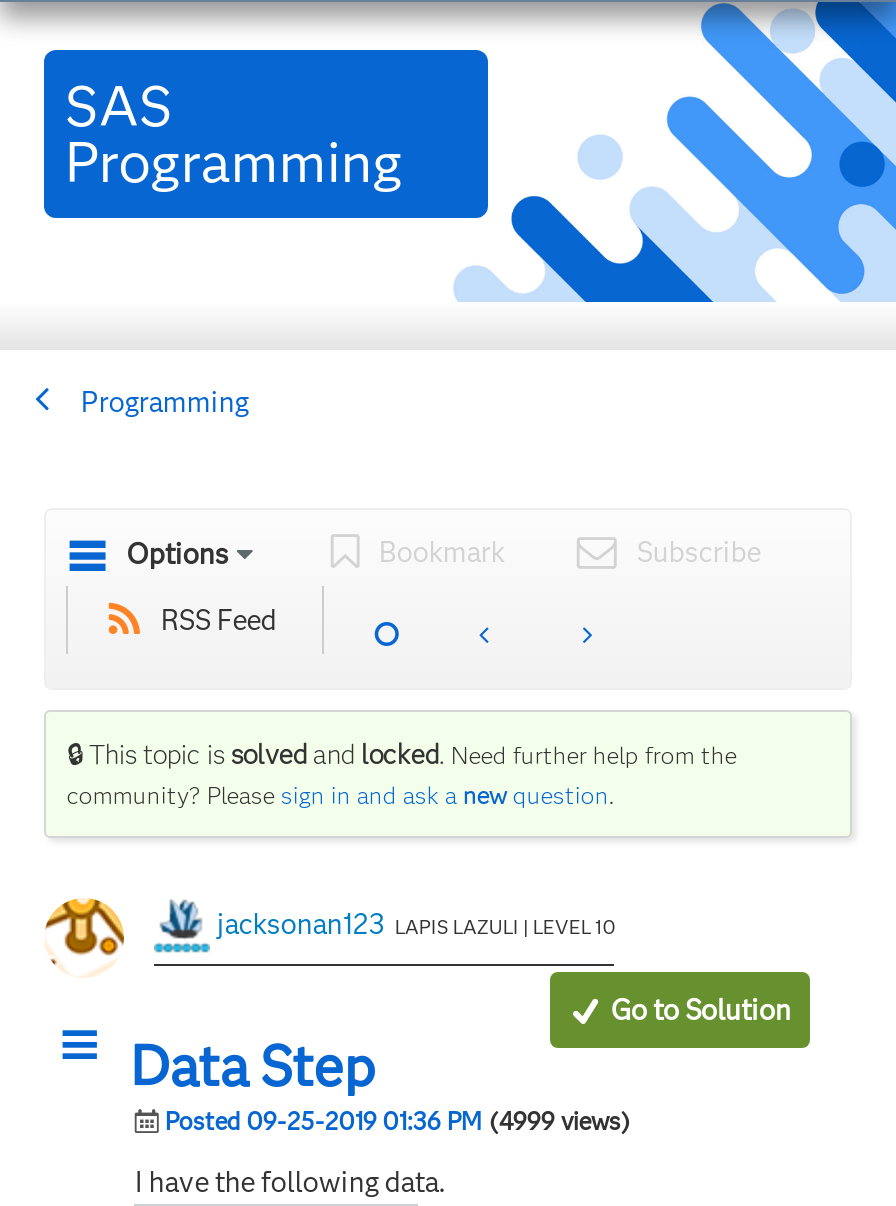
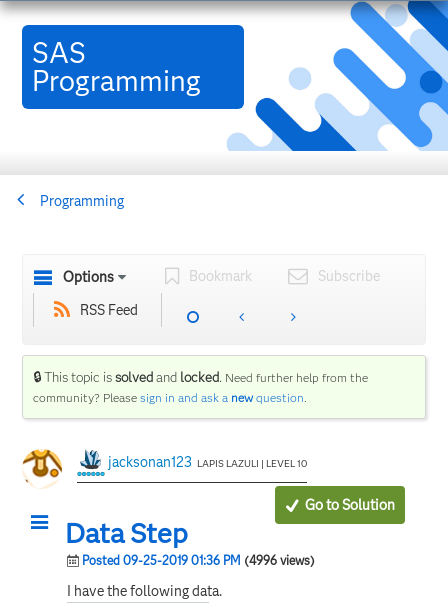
[165,1105,631,1135] Posted 09-25-2019 01:36 PM (4999 views) -> [82,552,315,567] Posted 09-25-2019 01:36 PM (4996 views)

